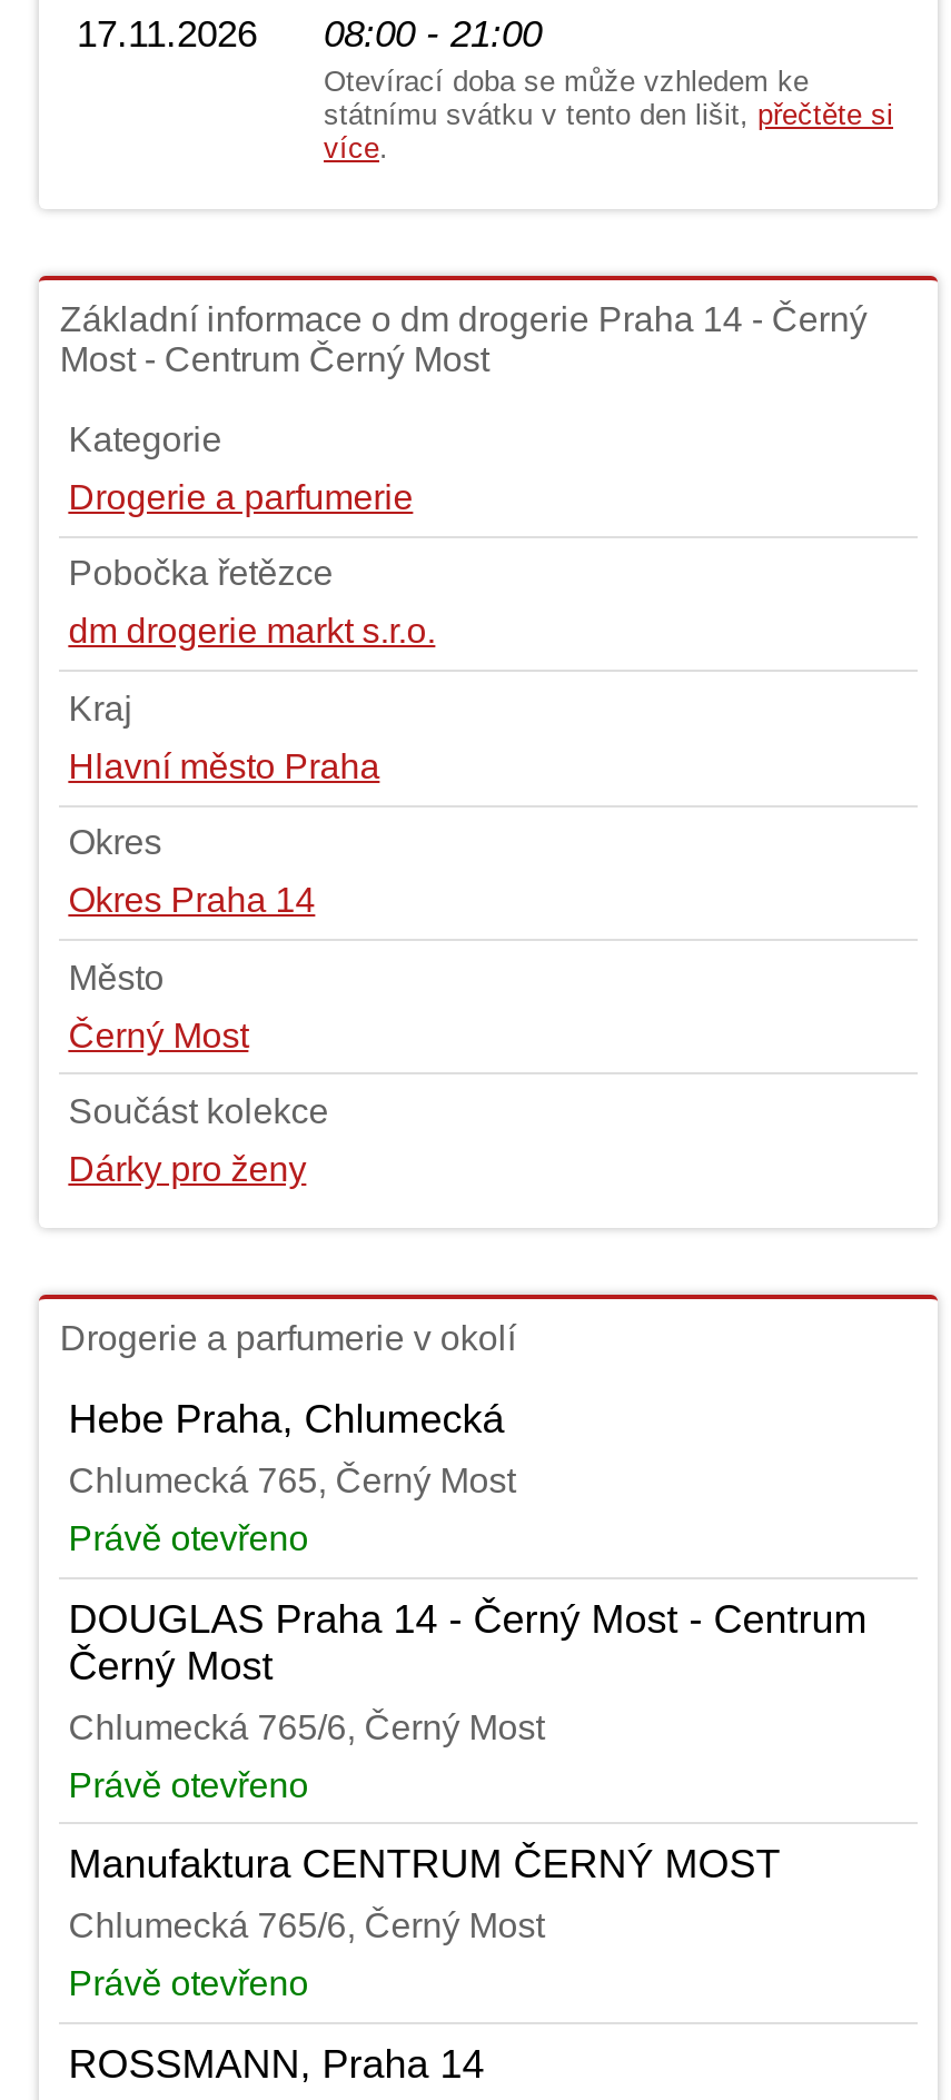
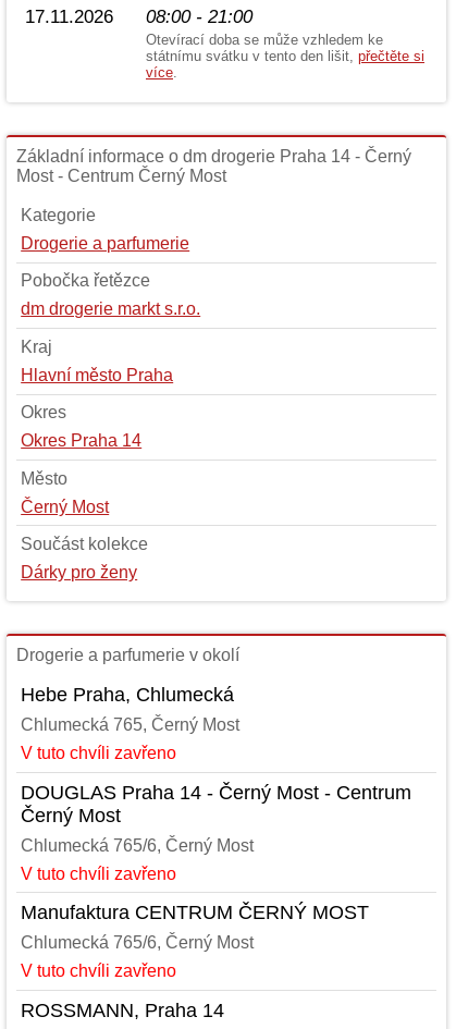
[68,1520,309,1558] Právě otevřeno -> [21,744,177,763] V tuto chvíli zavřeno
[68,1766,309,1804] Právě otevřeno -> [21,864,177,883] V tuto chvíli zavřeno
[68,1965,309,2003] Právě otevřeno -> [21,962,177,980] V tuto chvíli zavřeno

